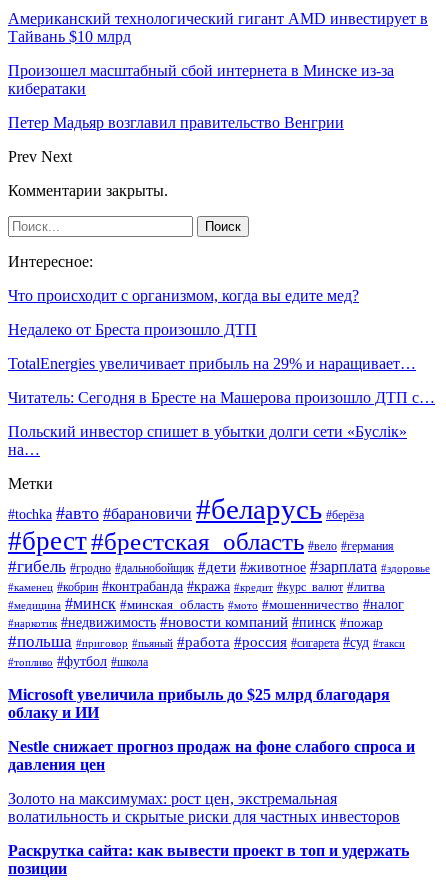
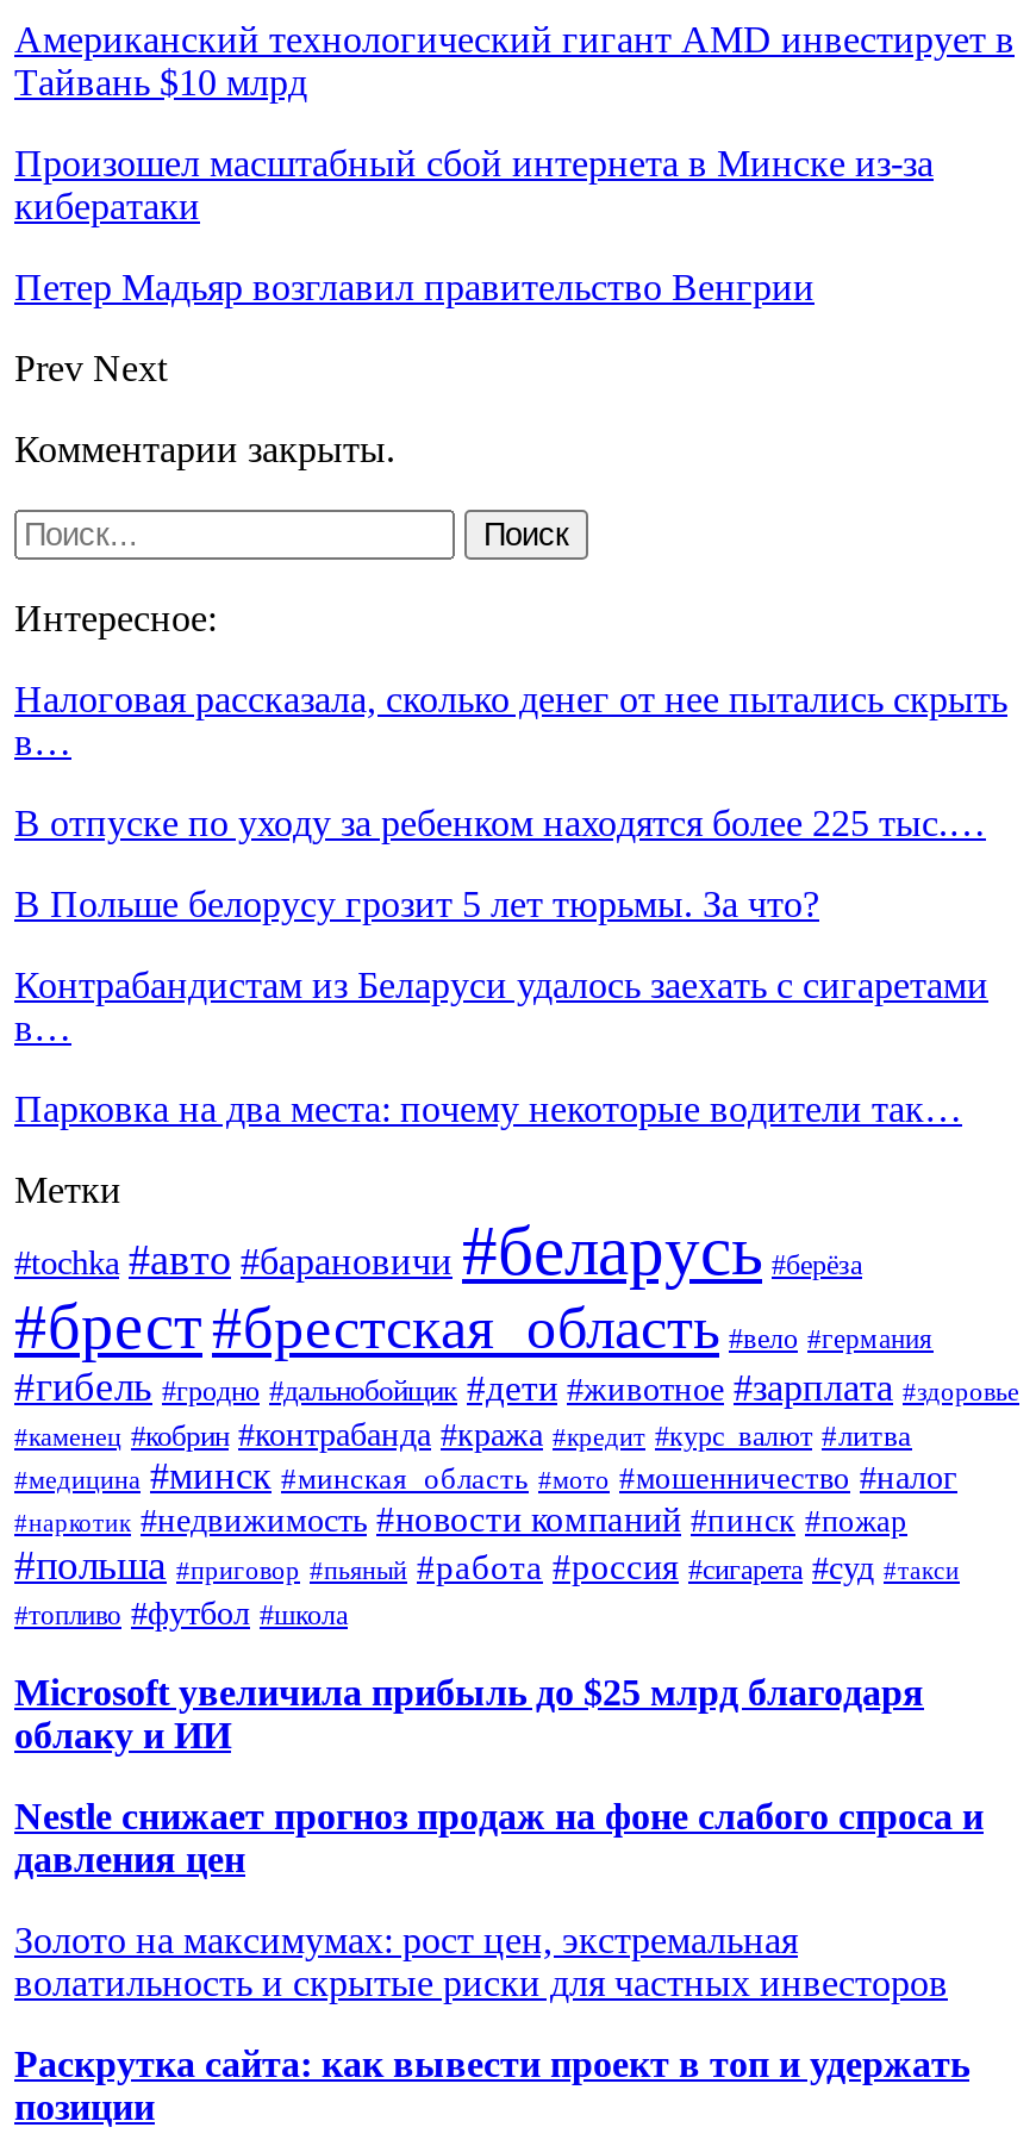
[8,287,359,304] Что происходит с организмом, когда вы едите мед? -> [14,678,1007,762] Налоговая рассказала, сколько денег от нее пытались скрыть | в…
[8,321,257,338] Недалеко от Бреста произошло ДТП -> [14,802,986,843] В отпуске по уходу за ребенком находятся более 225 тыс.…
[8,355,416,372] TotalEnergies увеличивает прибыль на 29% и наращивает… -> [14,883,819,924] В Польше белорусу грозит 5 лет тюрьмы. За что?
[8,389,435,406] Читатель: Сегодня в Бресте на Машерова произошло ДТП с… -> [14,964,988,1048] Контрабандистам из Беларуси удалось заехать с сигаретами | в…
[8,423,407,458] Польский инвестор спишет в убытки долги сети «Буслiк» | на… -> [14,1088,962,1128] Парковка на два места: почему некоторые водители так…

